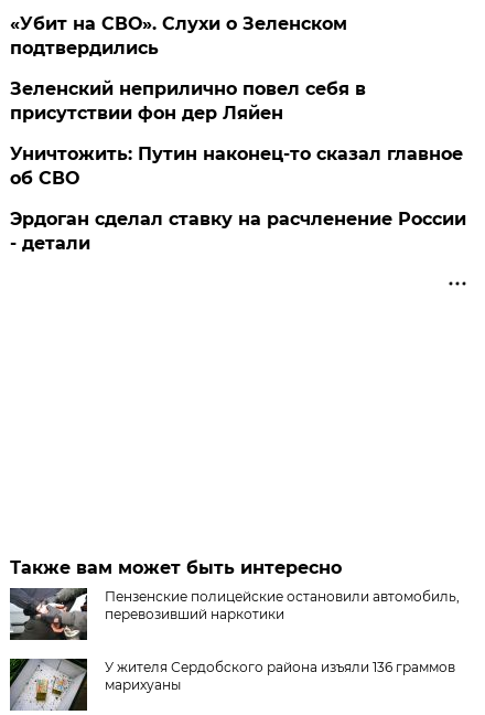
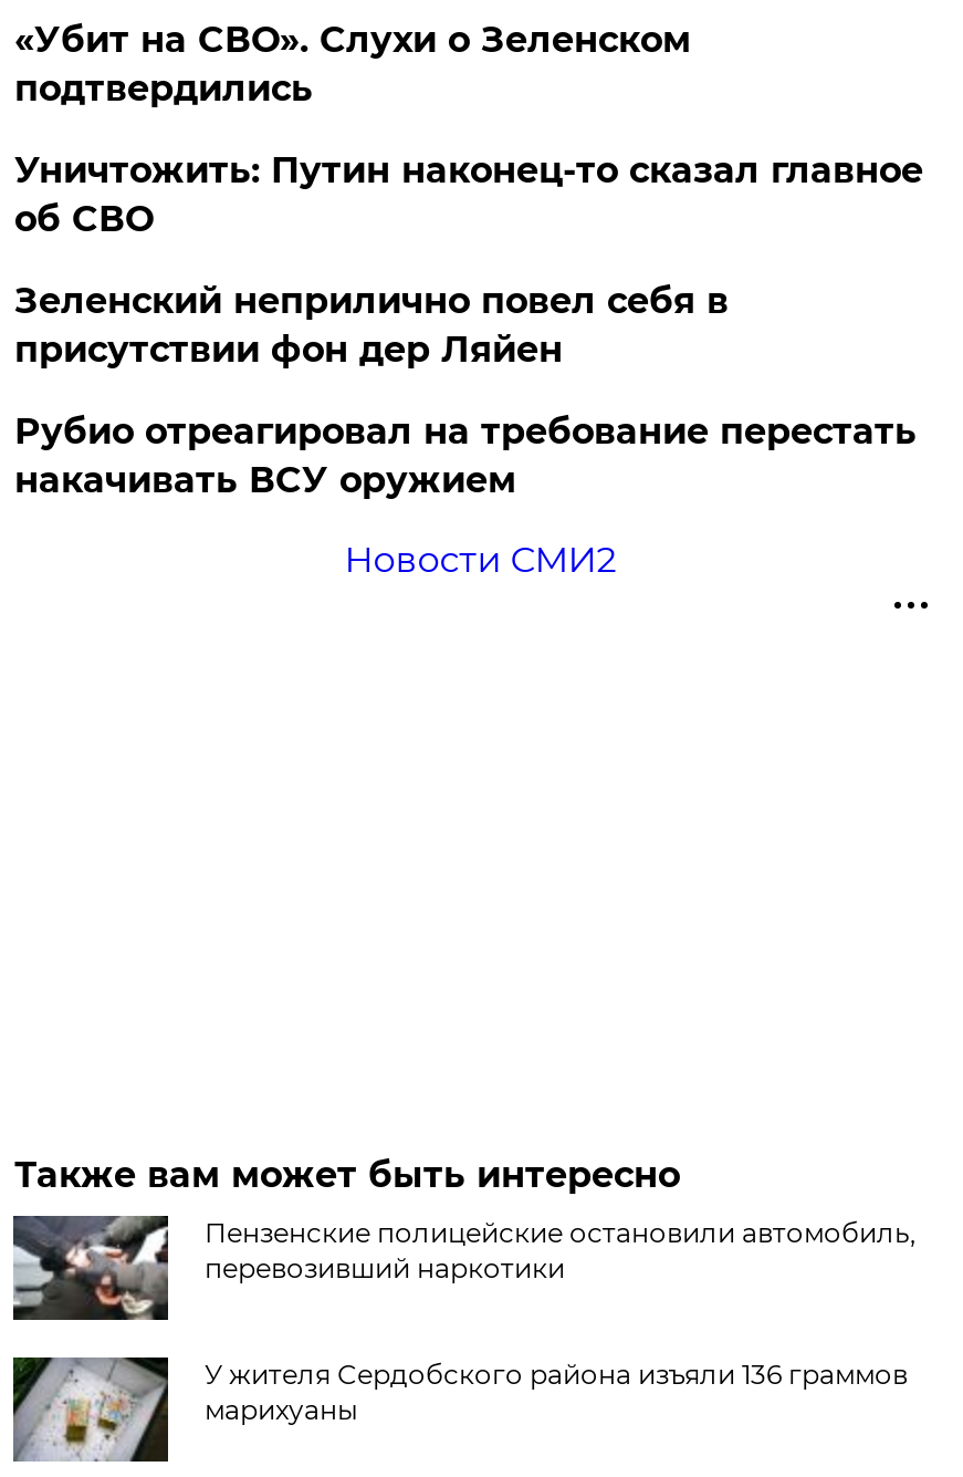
moved [10,78,366,123] -> [14,279,728,370]: Зеленский неприлично повел cебя в | присутствии фон дер Ляйен
none -> [14,410,916,500] Рубио отреагировал на требование перестать | накачивать ВСУ оружием
moved [10,143,463,188] -> [14,148,923,239]: Уничтожить: Путин наконец-то сказал главное | об СВО
[10,208,467,253] Эрдоган сделал ставку на расчленение России | - детали -> [344,538,616,580] Новости СМИ2

